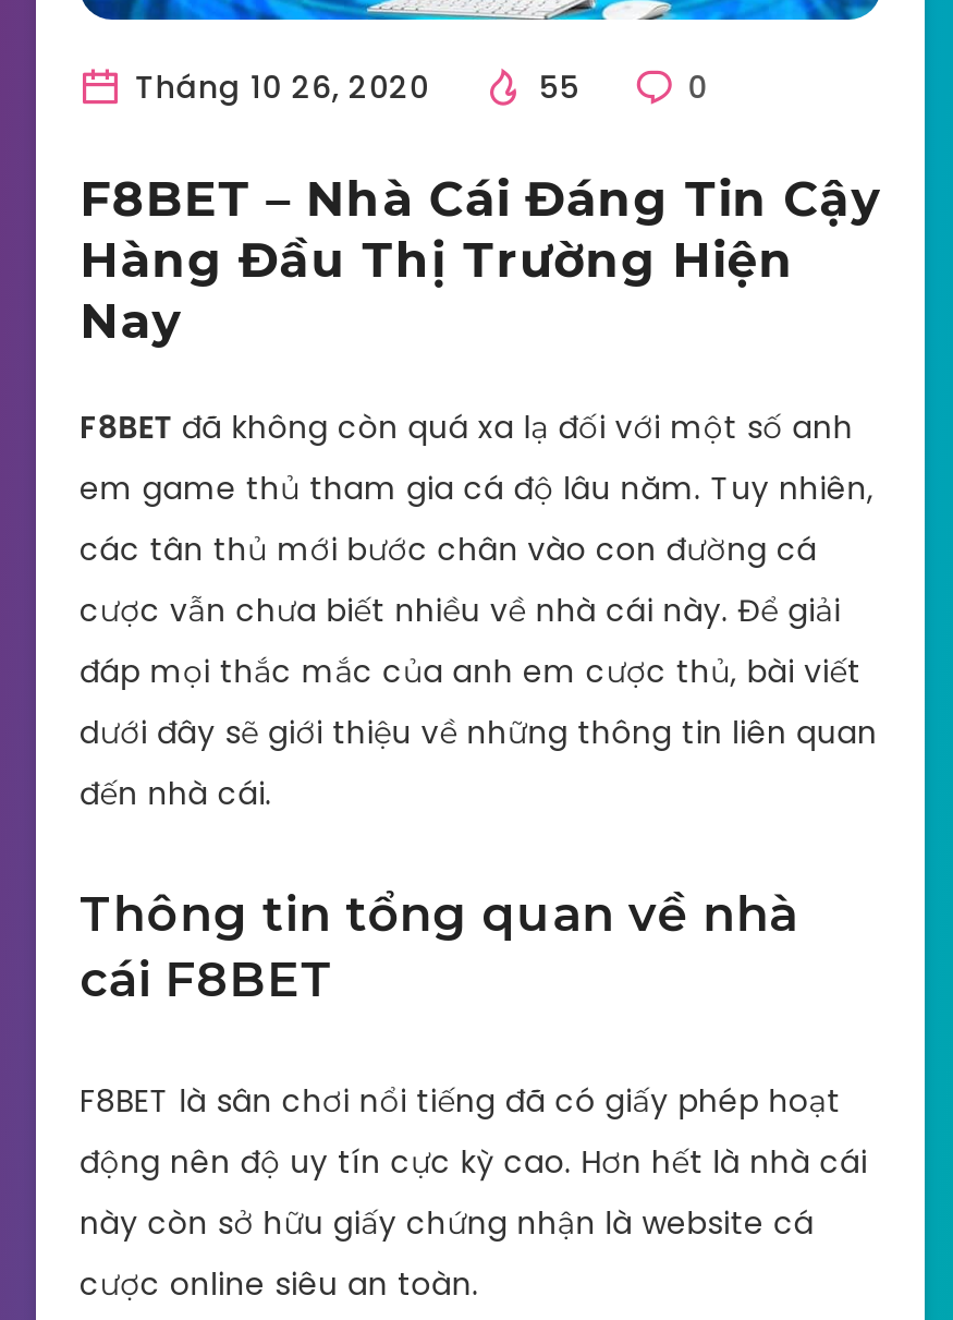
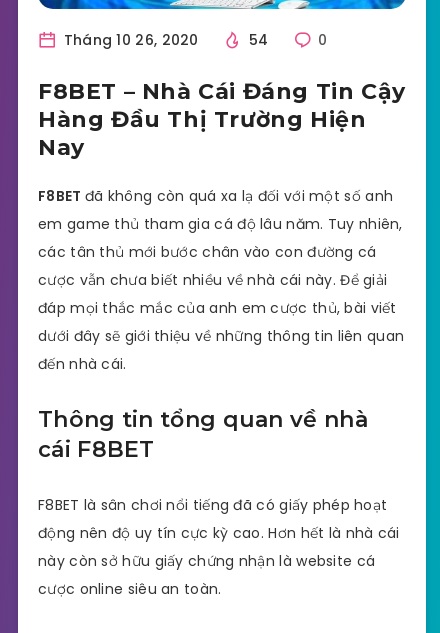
[529,65,588,109] 55 -> [244,30,272,50] 54

